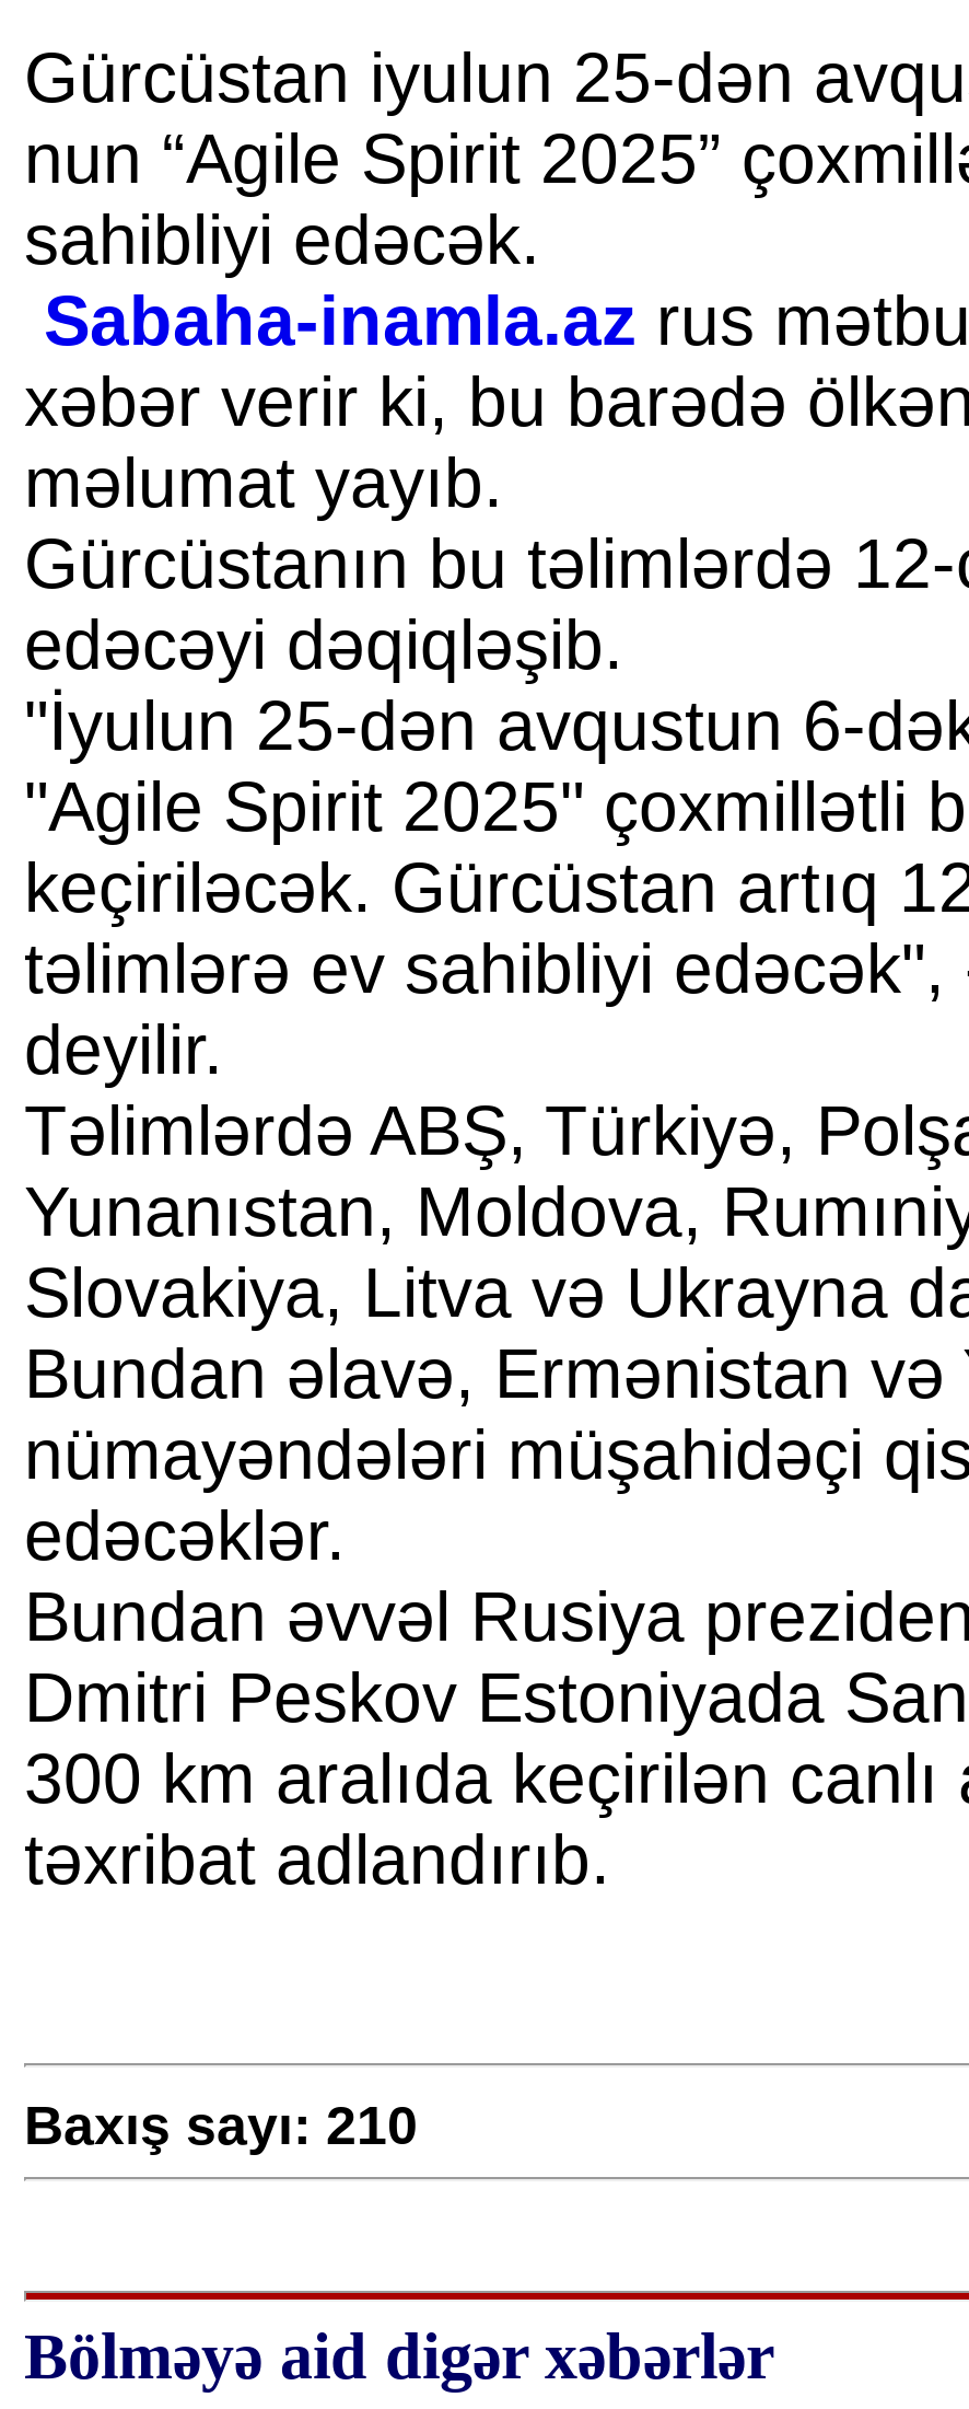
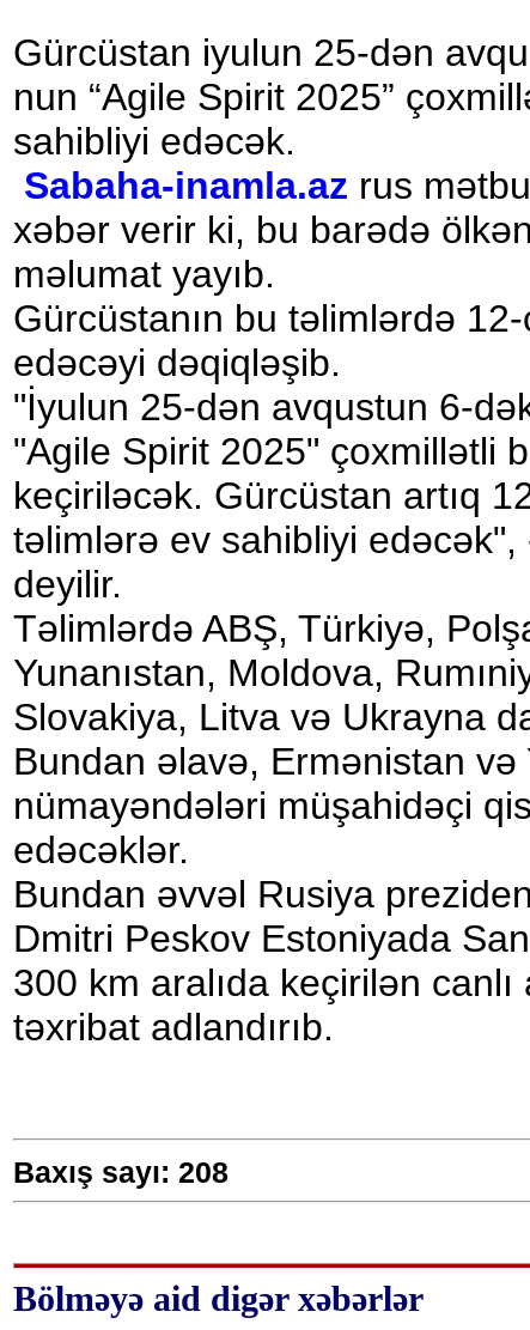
[24,2093,418,2154] Baxış sayı: 210 -> [13,1155,229,1188] Baxış sayı: 208

